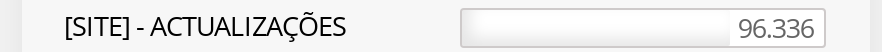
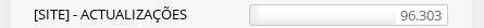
[738,10,814,46] 96.336 -> [400,5,441,25] 96.303

